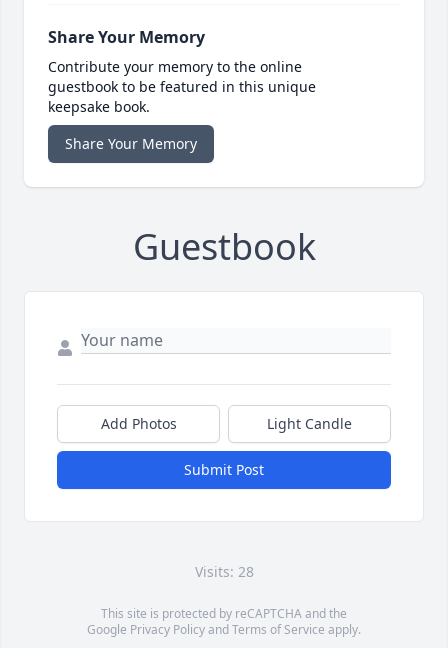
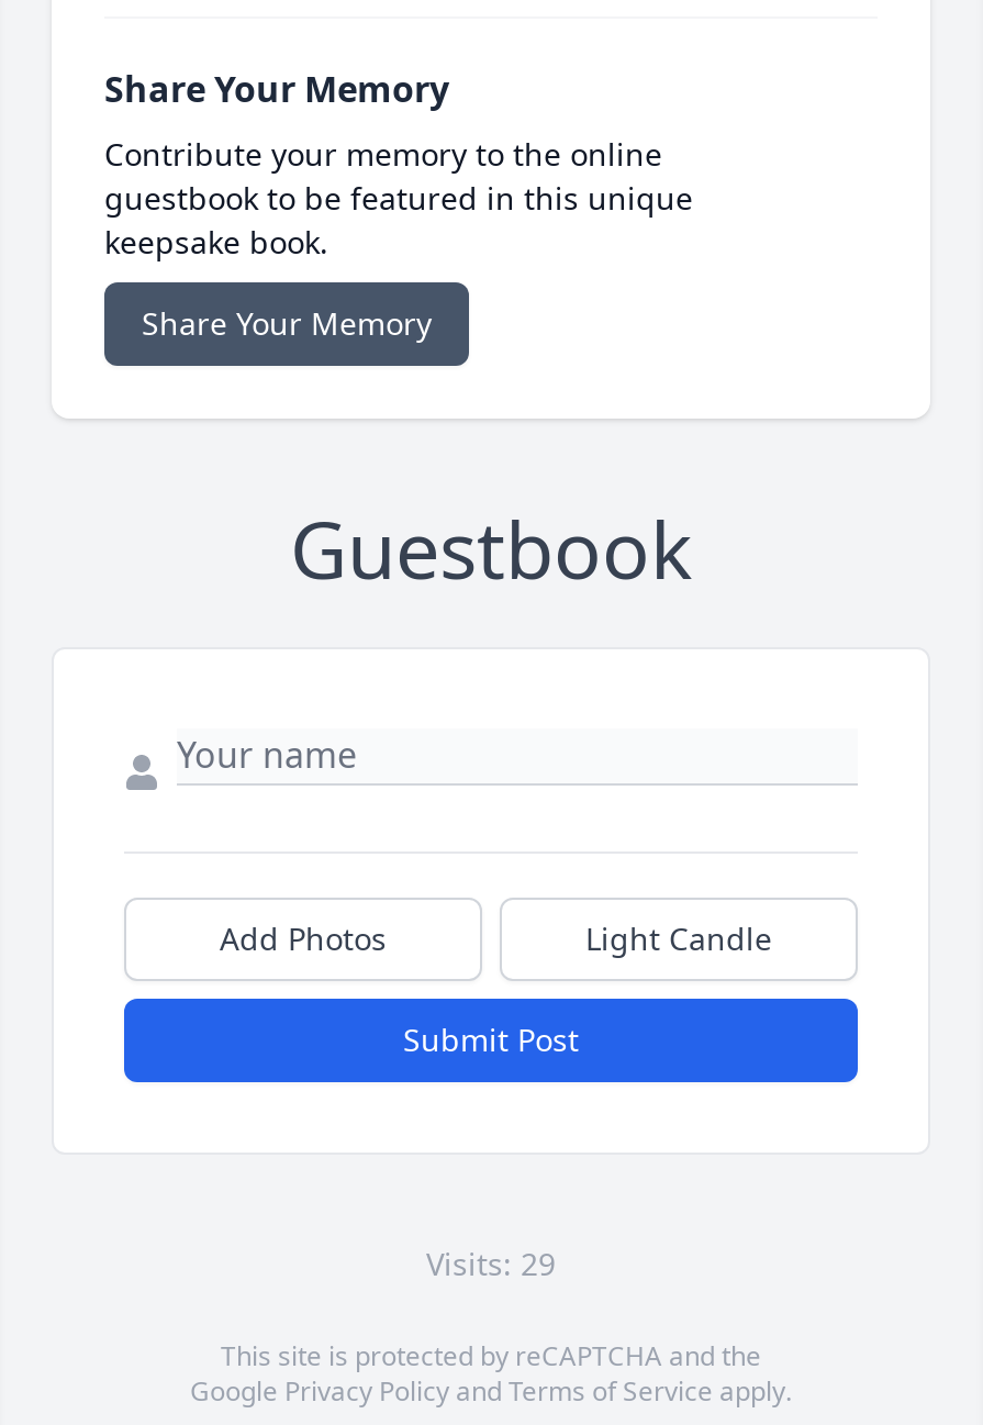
[194,562,253,581] Visits: 28 -> [426,1243,556,1285] Visits: 29

